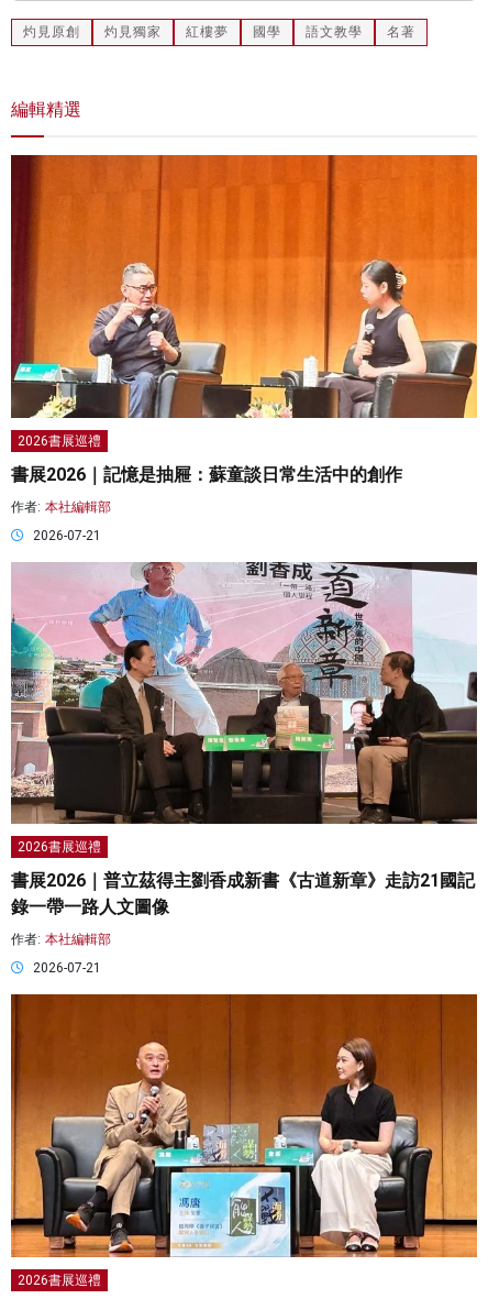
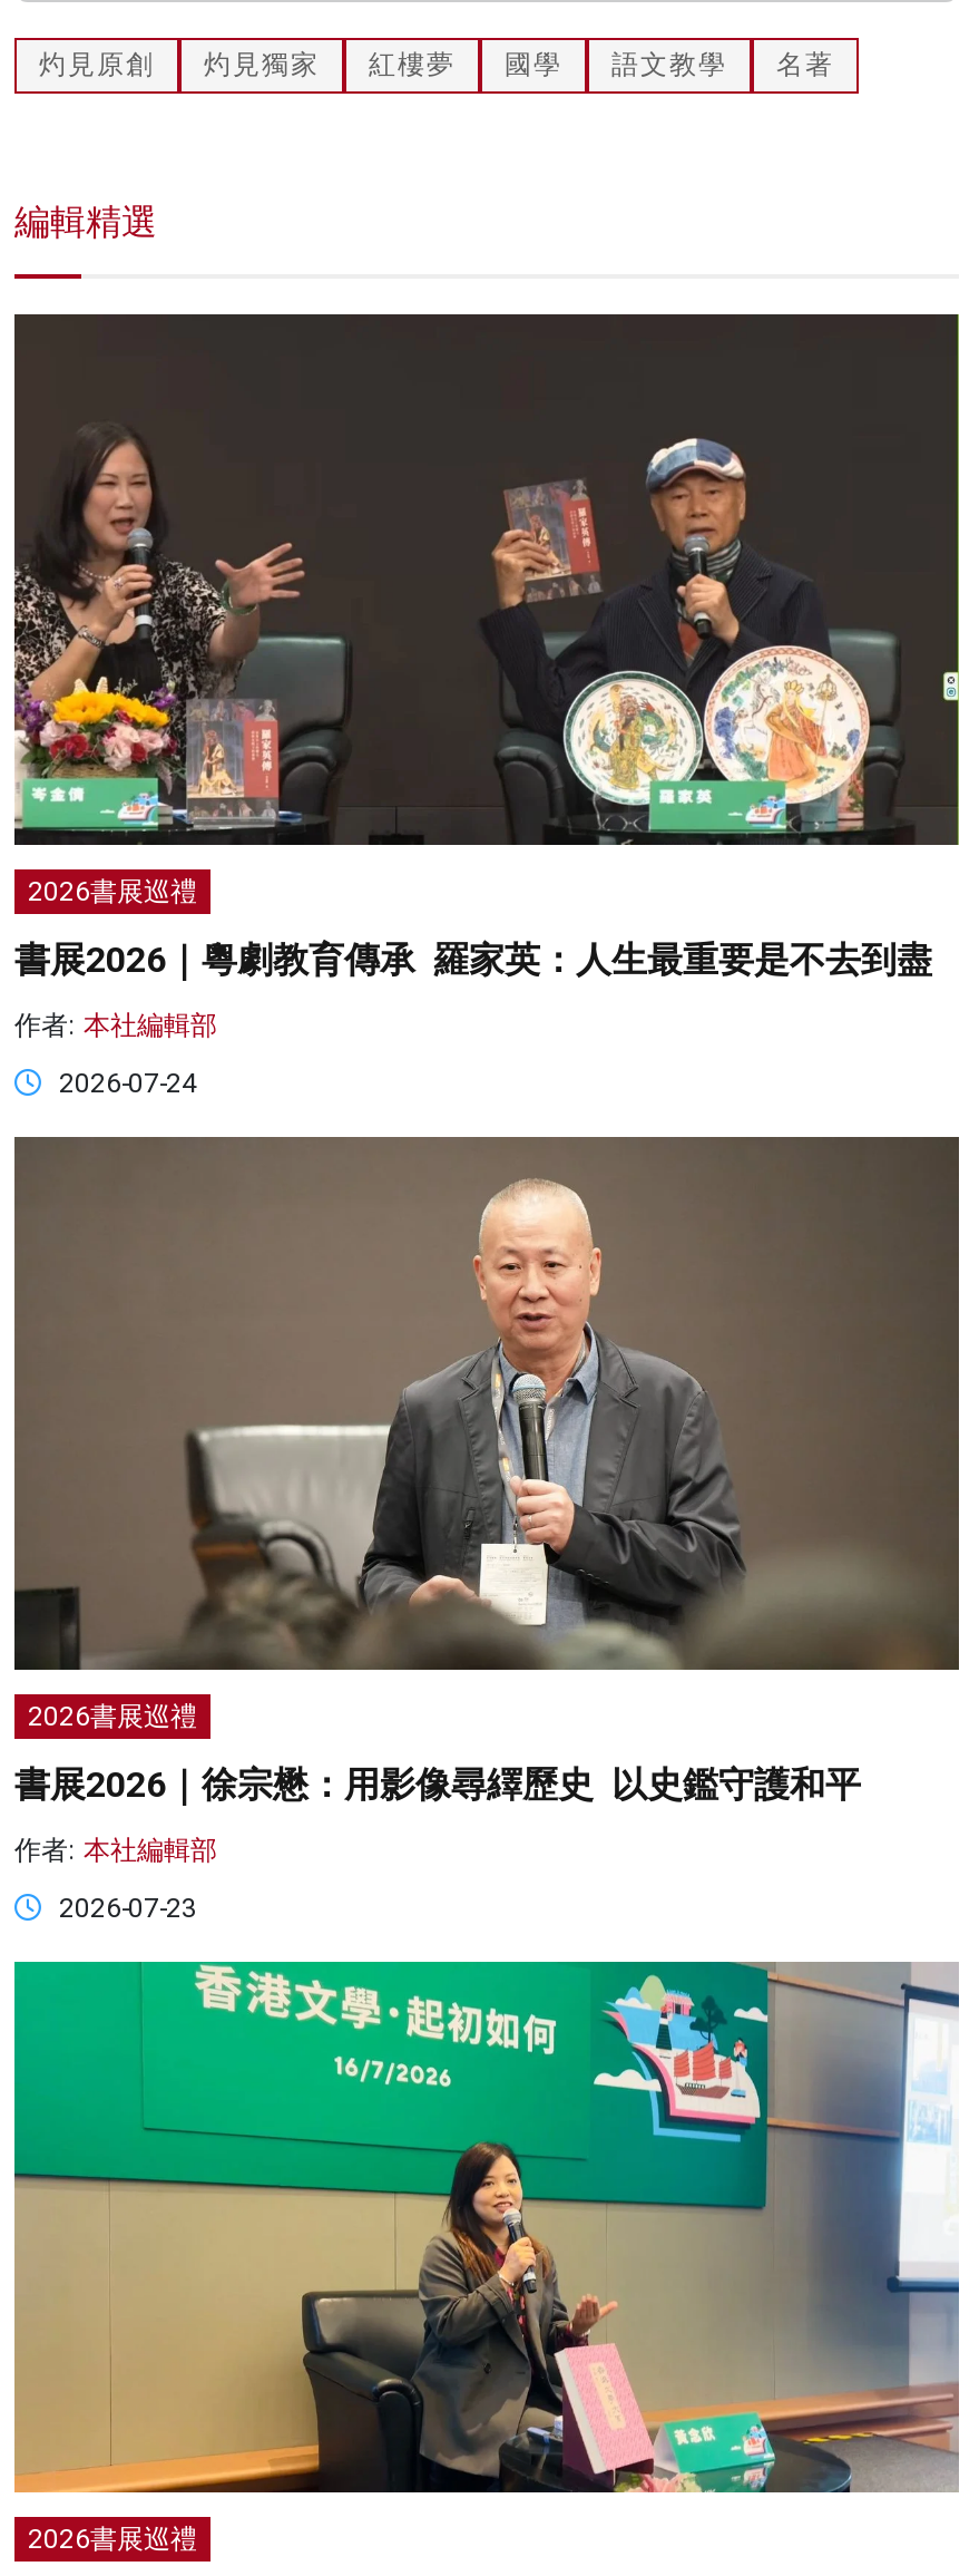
[10,154,478,419] [image] -> [14,312,961,847] [image]
[11,464,402,485] 書展2026｜記憶是抽屜：蘇童談日常生活中的創作 -> [14,940,932,982] 書展2026｜粵劇教育傳承 羅家英：人生最重要是不去到盡
[33,527,101,543] 2026-07-21 -> [59,1069,197,1100] 2026-07-24
[10,561,477,825] [image] -> [12,1135,961,1672] [image]
[11,870,475,917] 書展2026｜普立茲得主劉香成新書《古道新章》走訪21國記 | 錄一帶一路人文圖像 -> [14,1763,861,1806] 書展2026｜徐宗懋：用影像尋繹歷史 以史鑑守護和平
[33,960,101,976] 2026-07-21 -> [59,1893,197,1924] 2026-07-23
[10,993,478,1258] [image] -> [12,1960,961,2495] [image]

